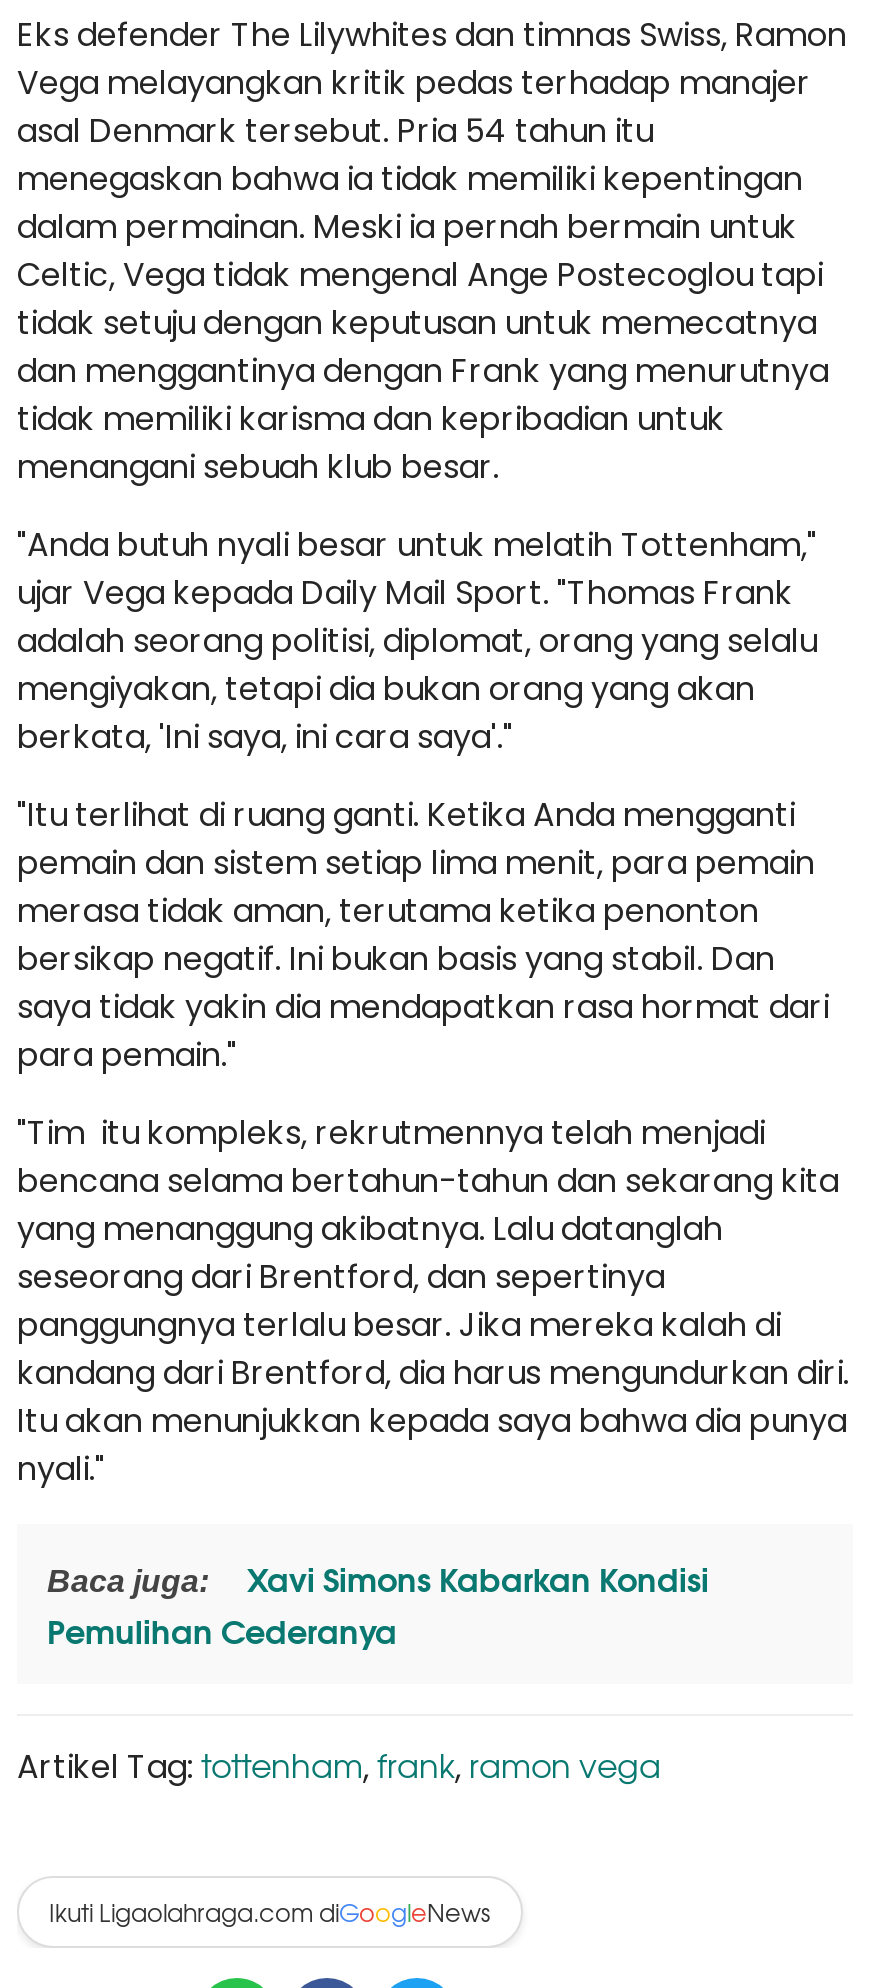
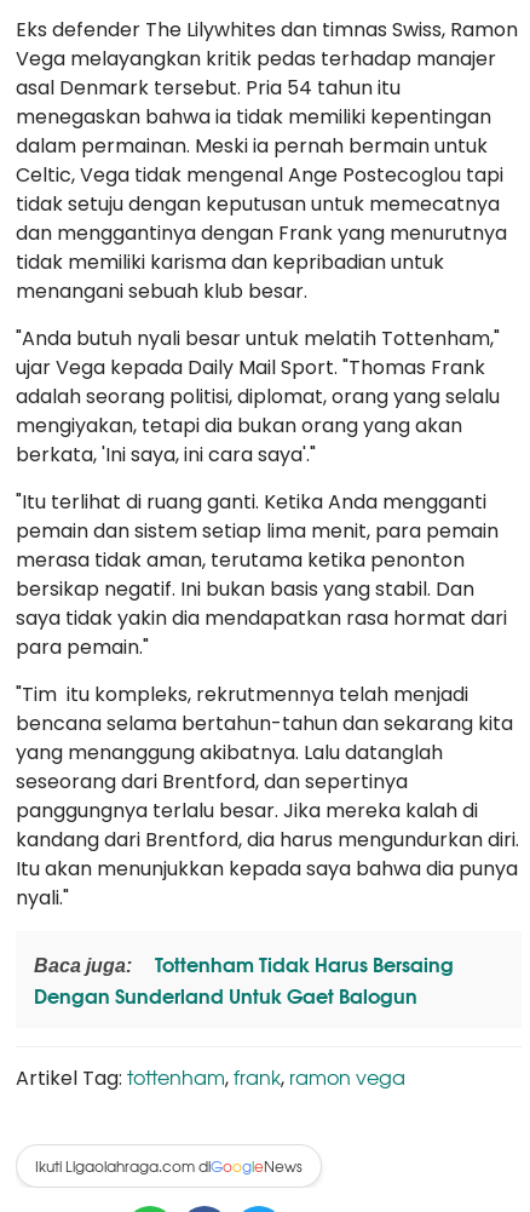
[47,1552,709,1654] Xavi Simons Kabarkan Kondisi | Pemulihan Cederanya -> [34,948,454,1010] Tottenham Tidak Harus Bersaing | Dengan Sunderland Untuk Gaet Balogun

